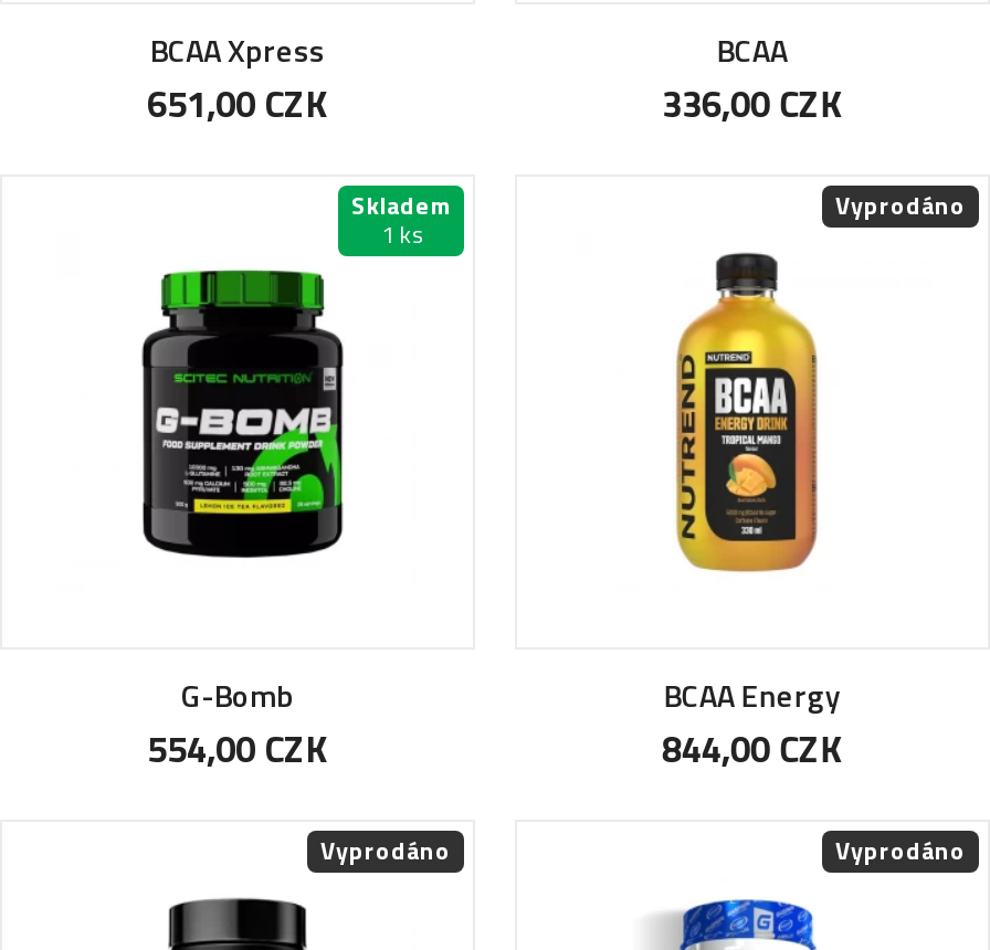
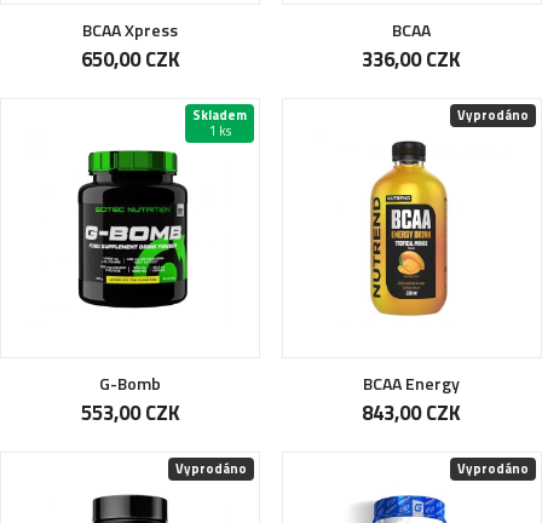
[147,76,328,133] 651,00 CZK -> [80,44,180,75] 650,00 CZK
[147,721,328,778] 554,00 CZK -> [80,397,180,429] 553,00 CZK
[662,721,843,778] 844,00 CZK -> [362,397,461,429] 843,00 CZK

